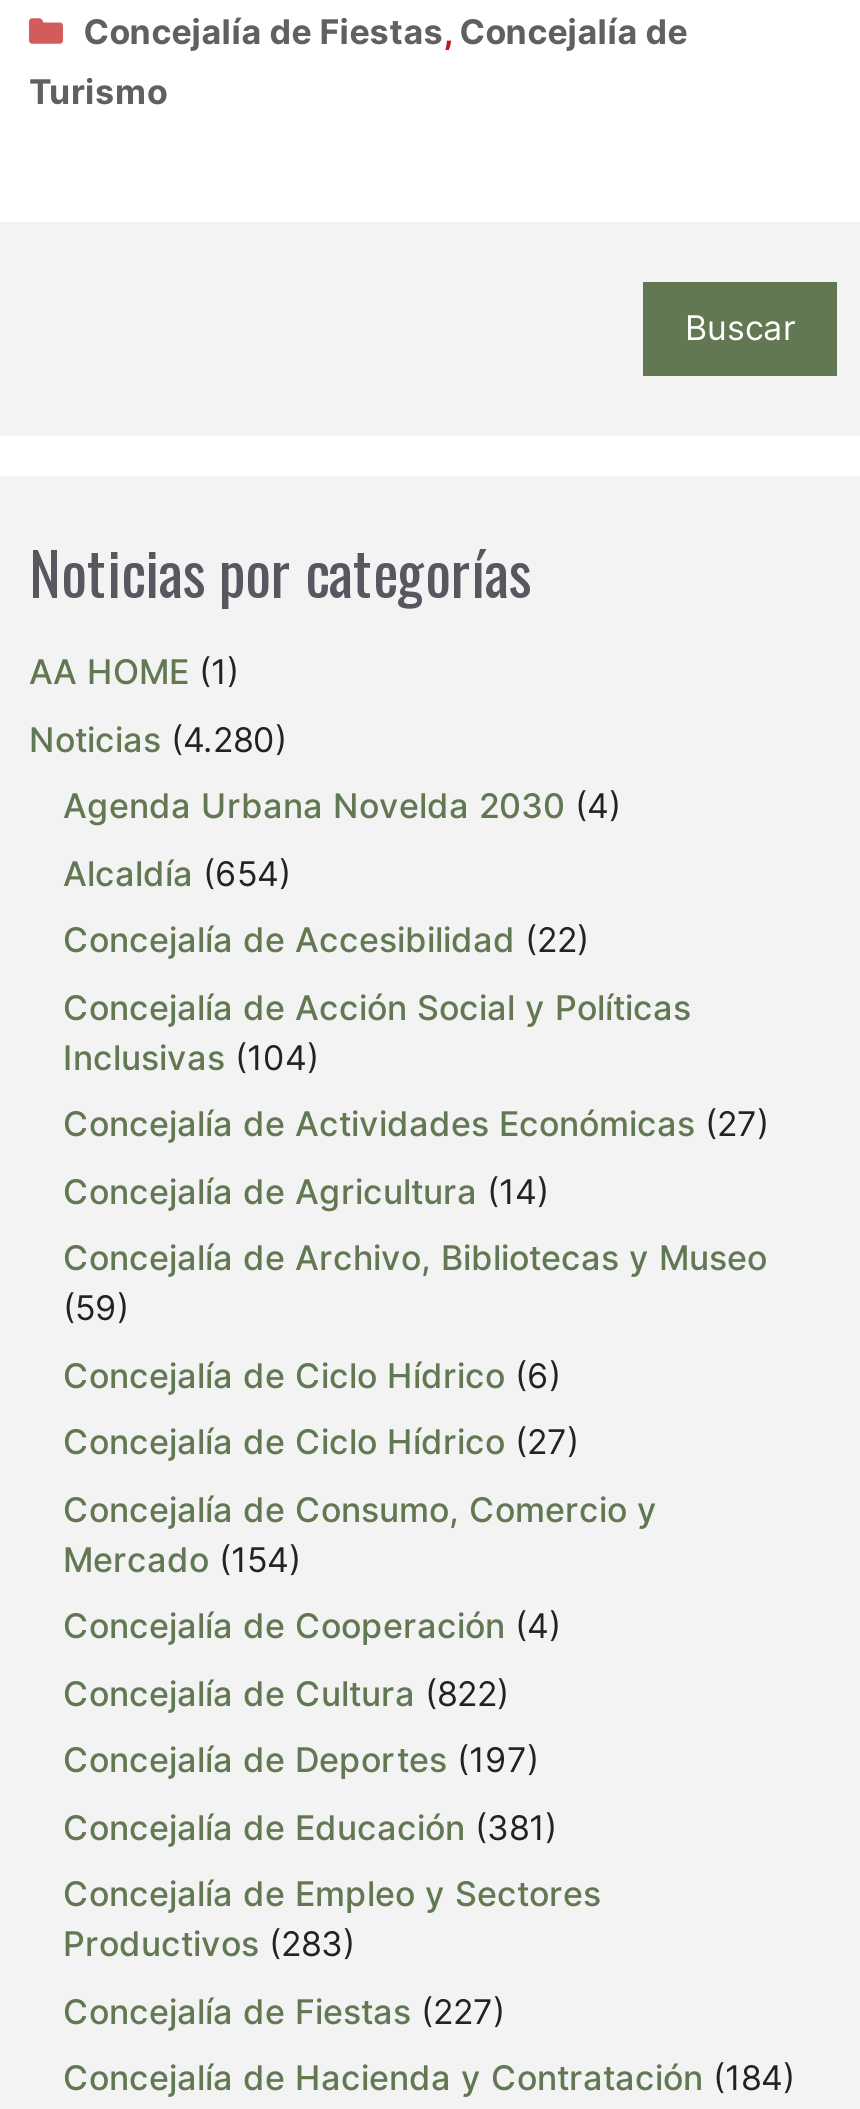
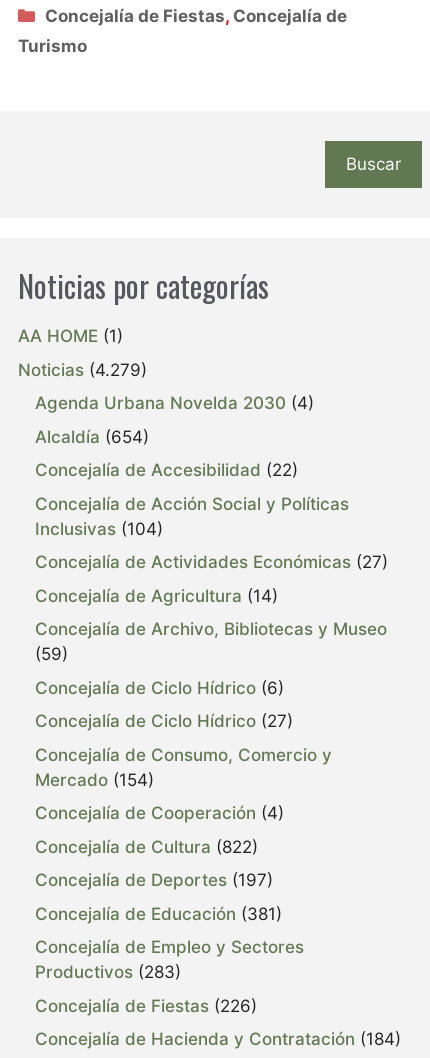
[29,719,287,759] Noticias (4.280) -> [18,360,147,380] Noticias (4.279)
[63,1991,505,2031] Concejalía de Fiestas (227) -> [35,996,257,1016] Concejalía de Fiestas (226)

